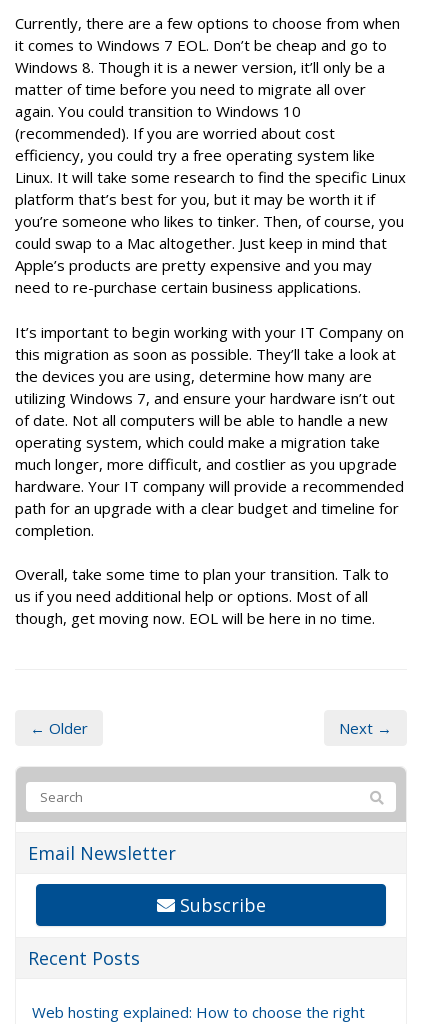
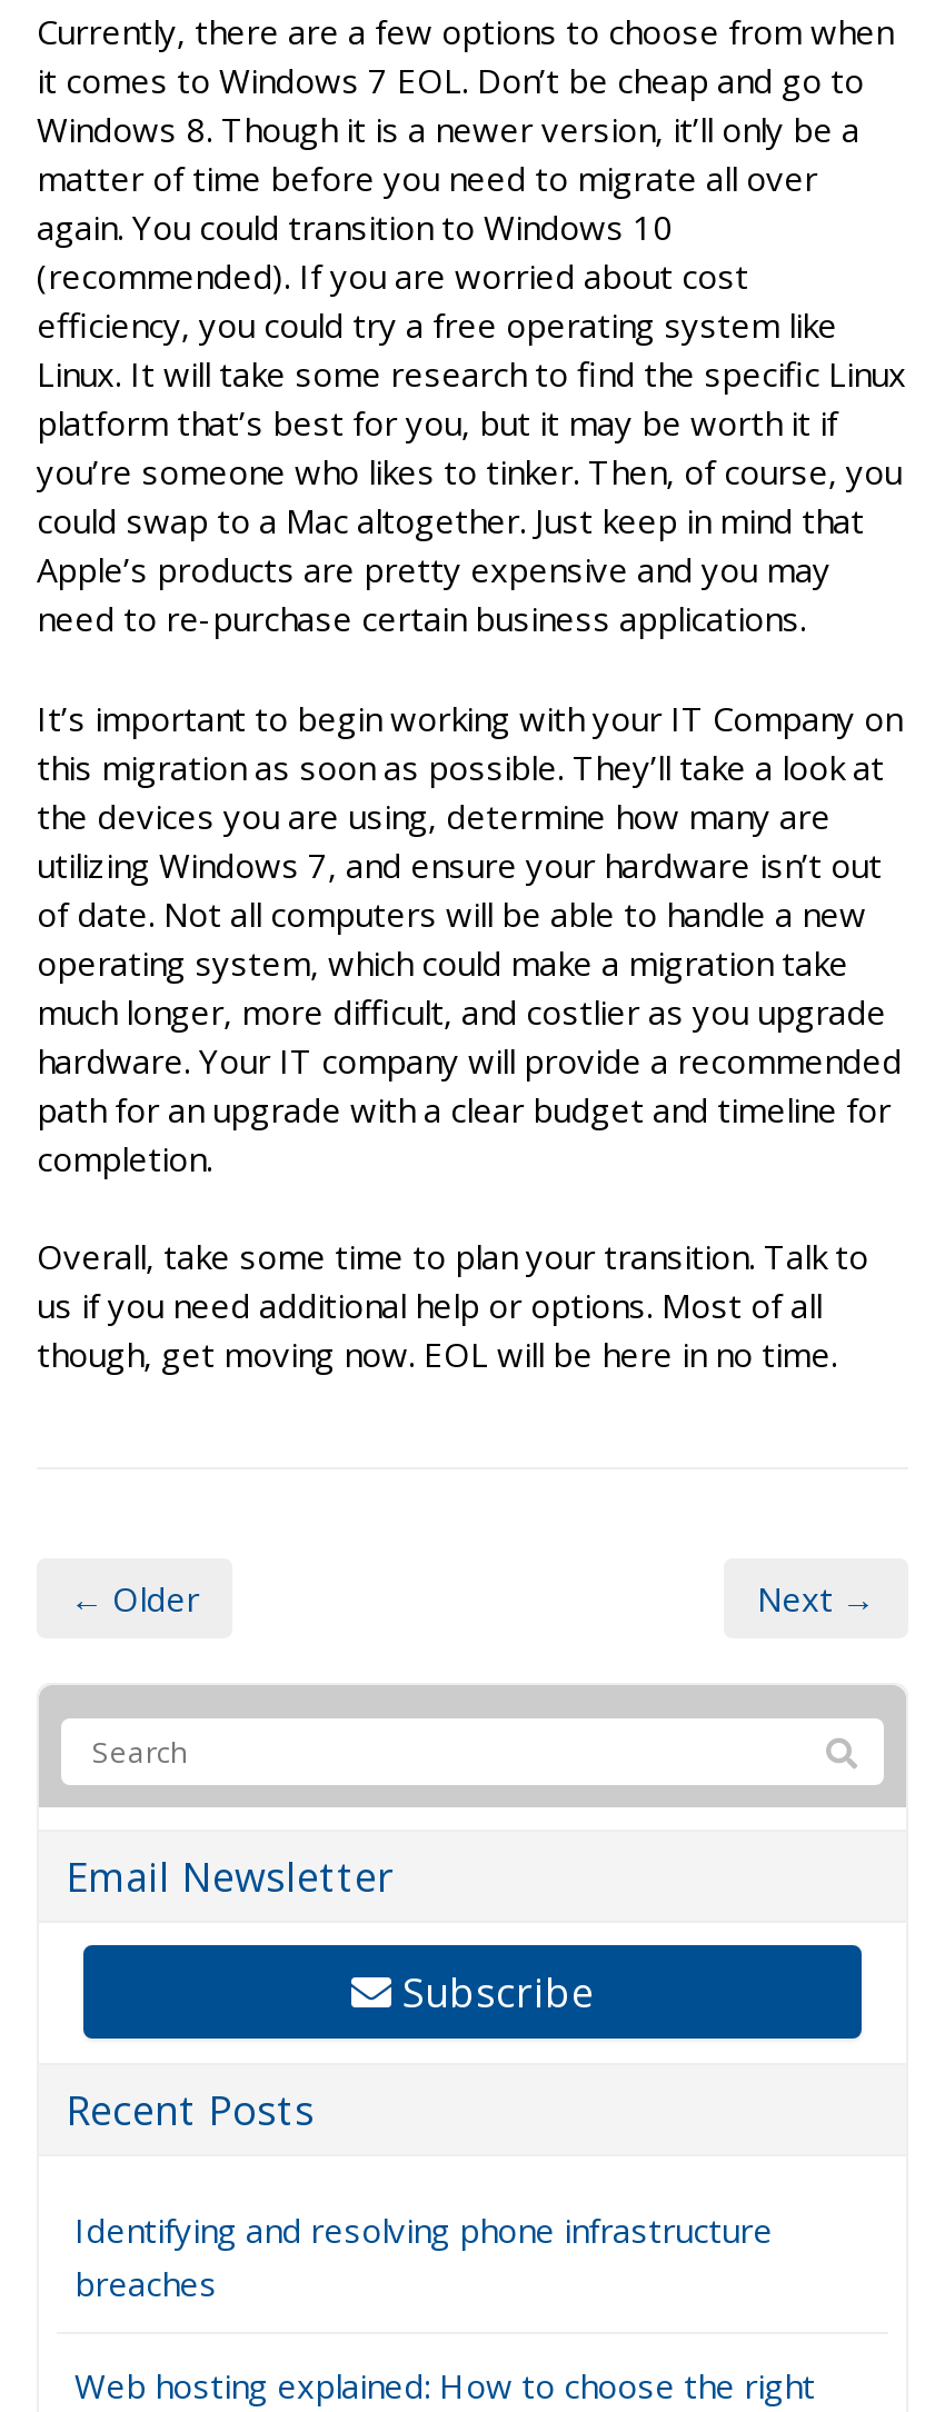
none -> [74,2208,773,2306] Identifying and resolving phone infrastructure | breaches

